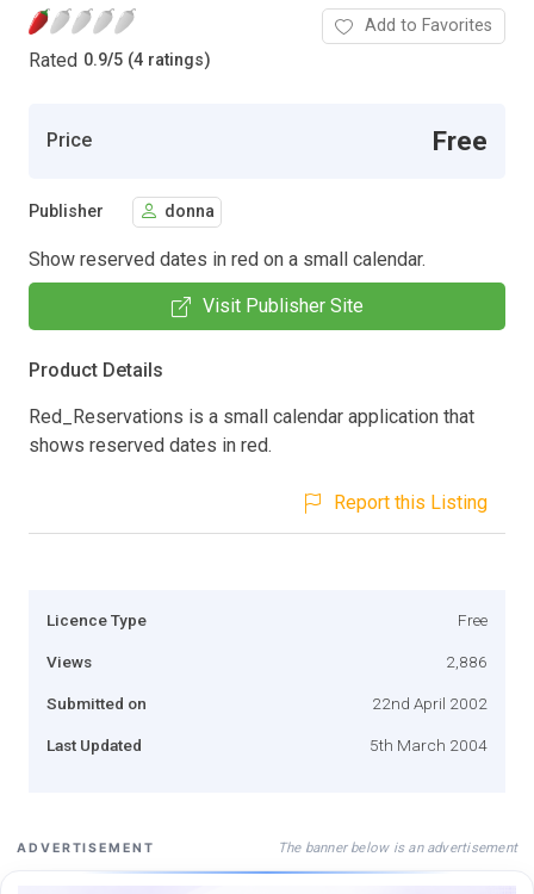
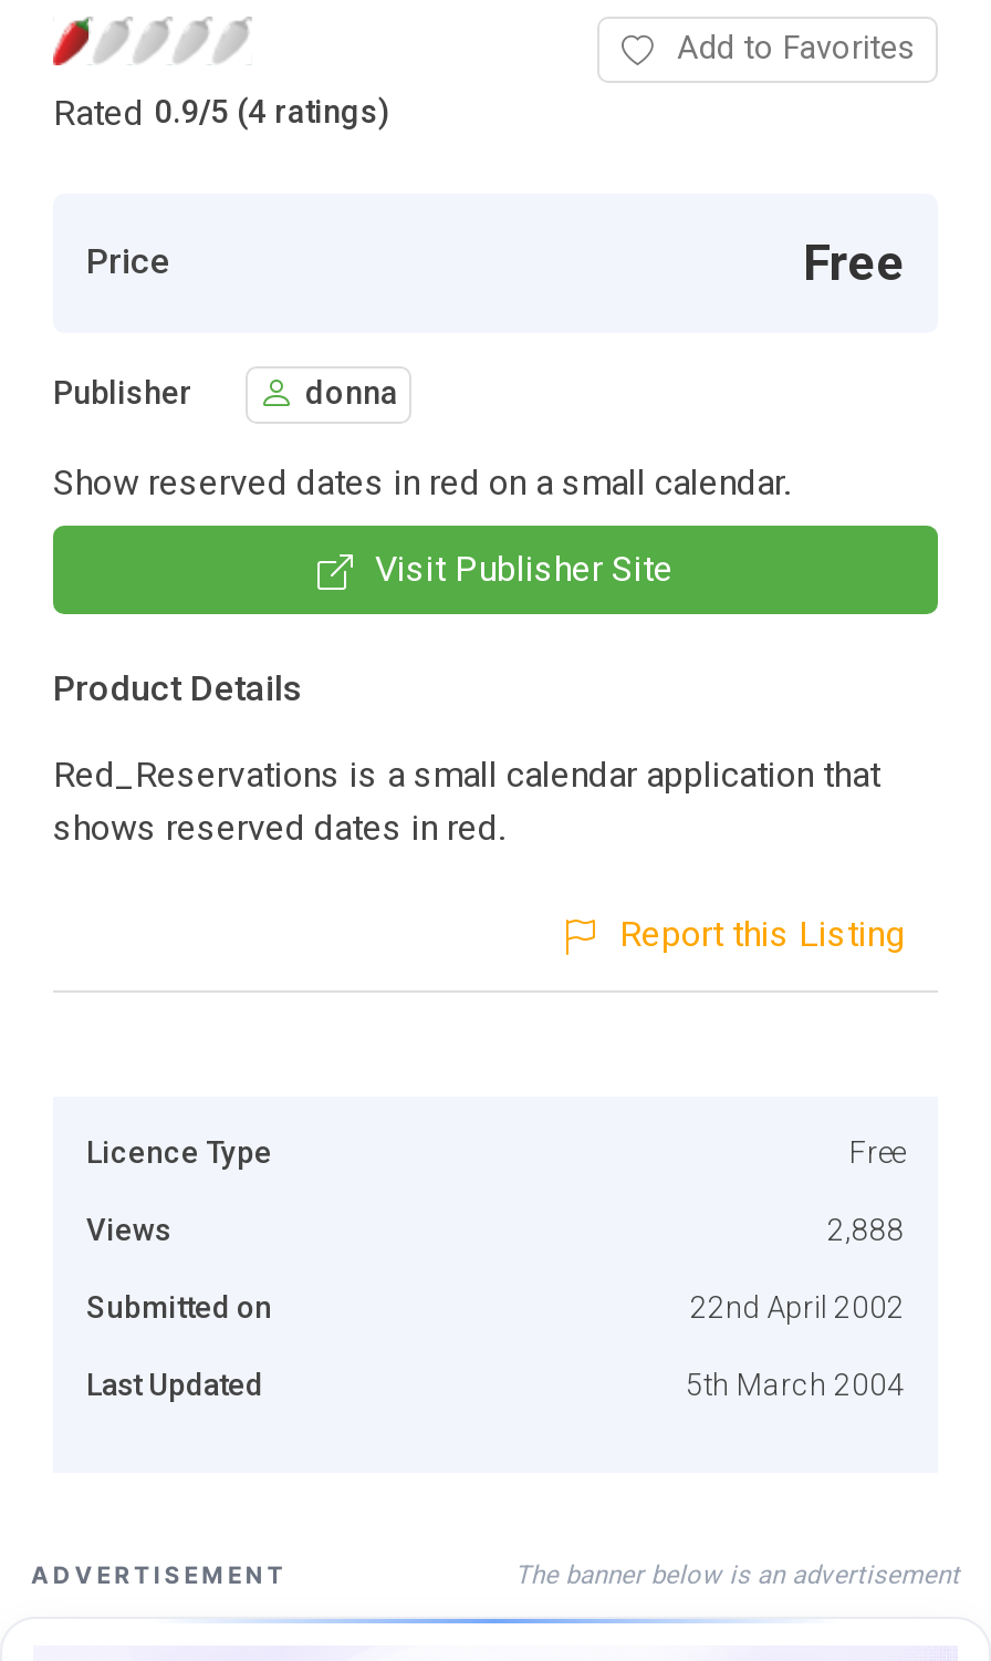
[446,652,488,671] 2,886 -> [827,1211,905,1247] 2,888

